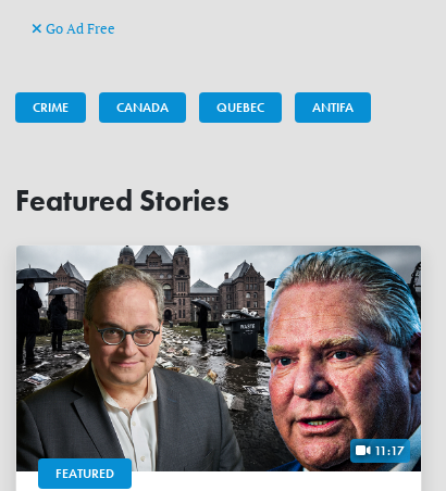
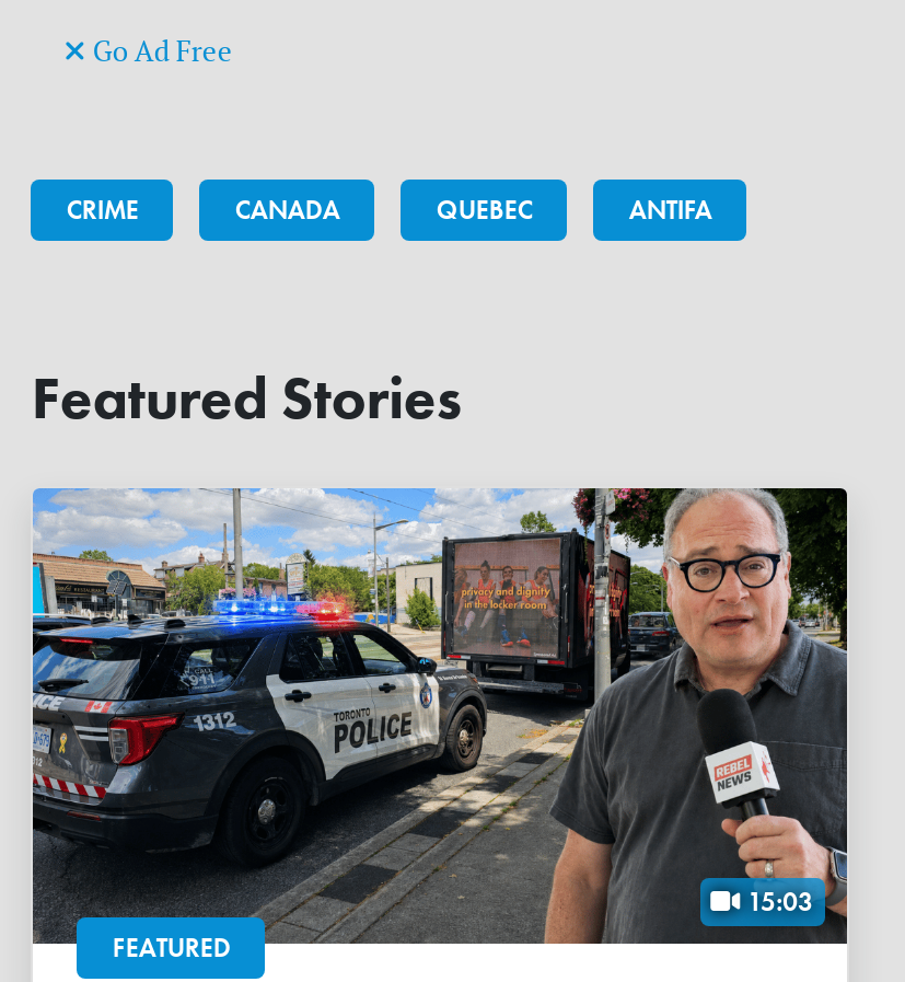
[15,244,421,473] [image] | 11:17 -> [31,486,849,946] [image] | 15:03

